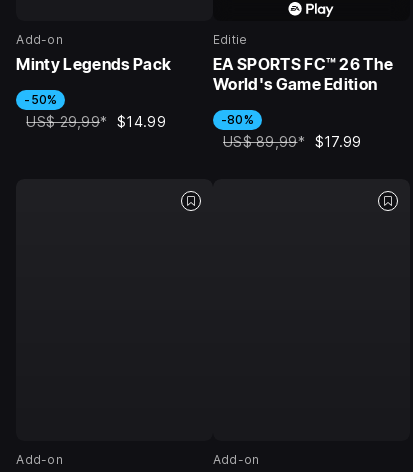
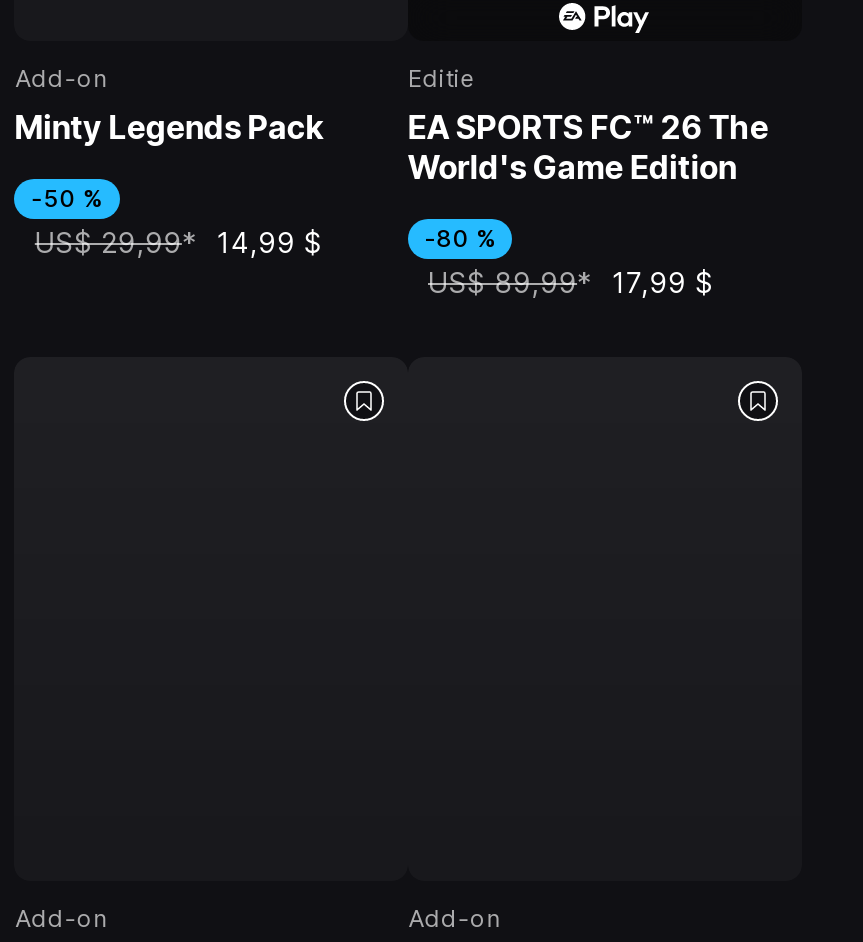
[24,92,166,130] -50% | US$ 29,99* $14.99 -> [31,184,322,260] -50 % | US$ 29,99* 14,99 $
[221,112,361,150] -80% | US$ 89,99* $17.99 -> [424,224,714,300] -80 % | US$ 89,99* 17,99 $

